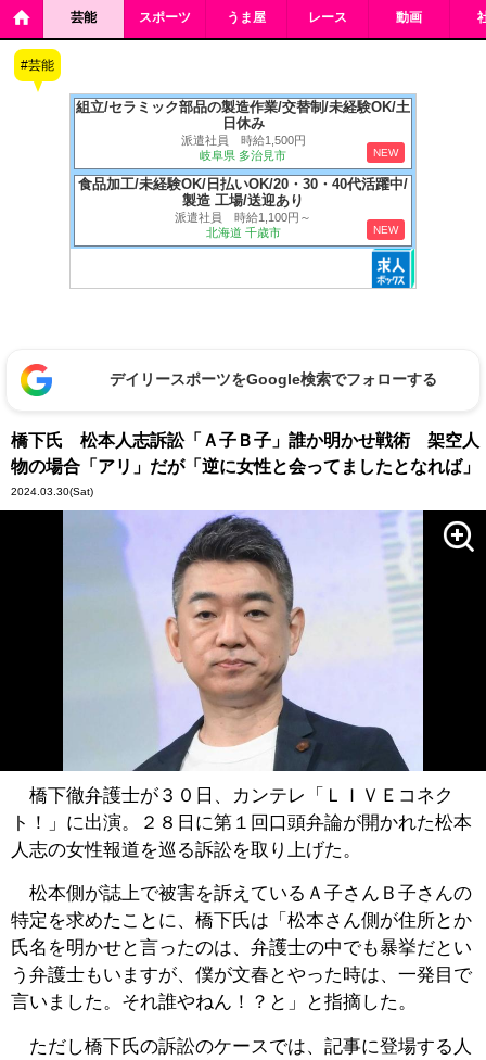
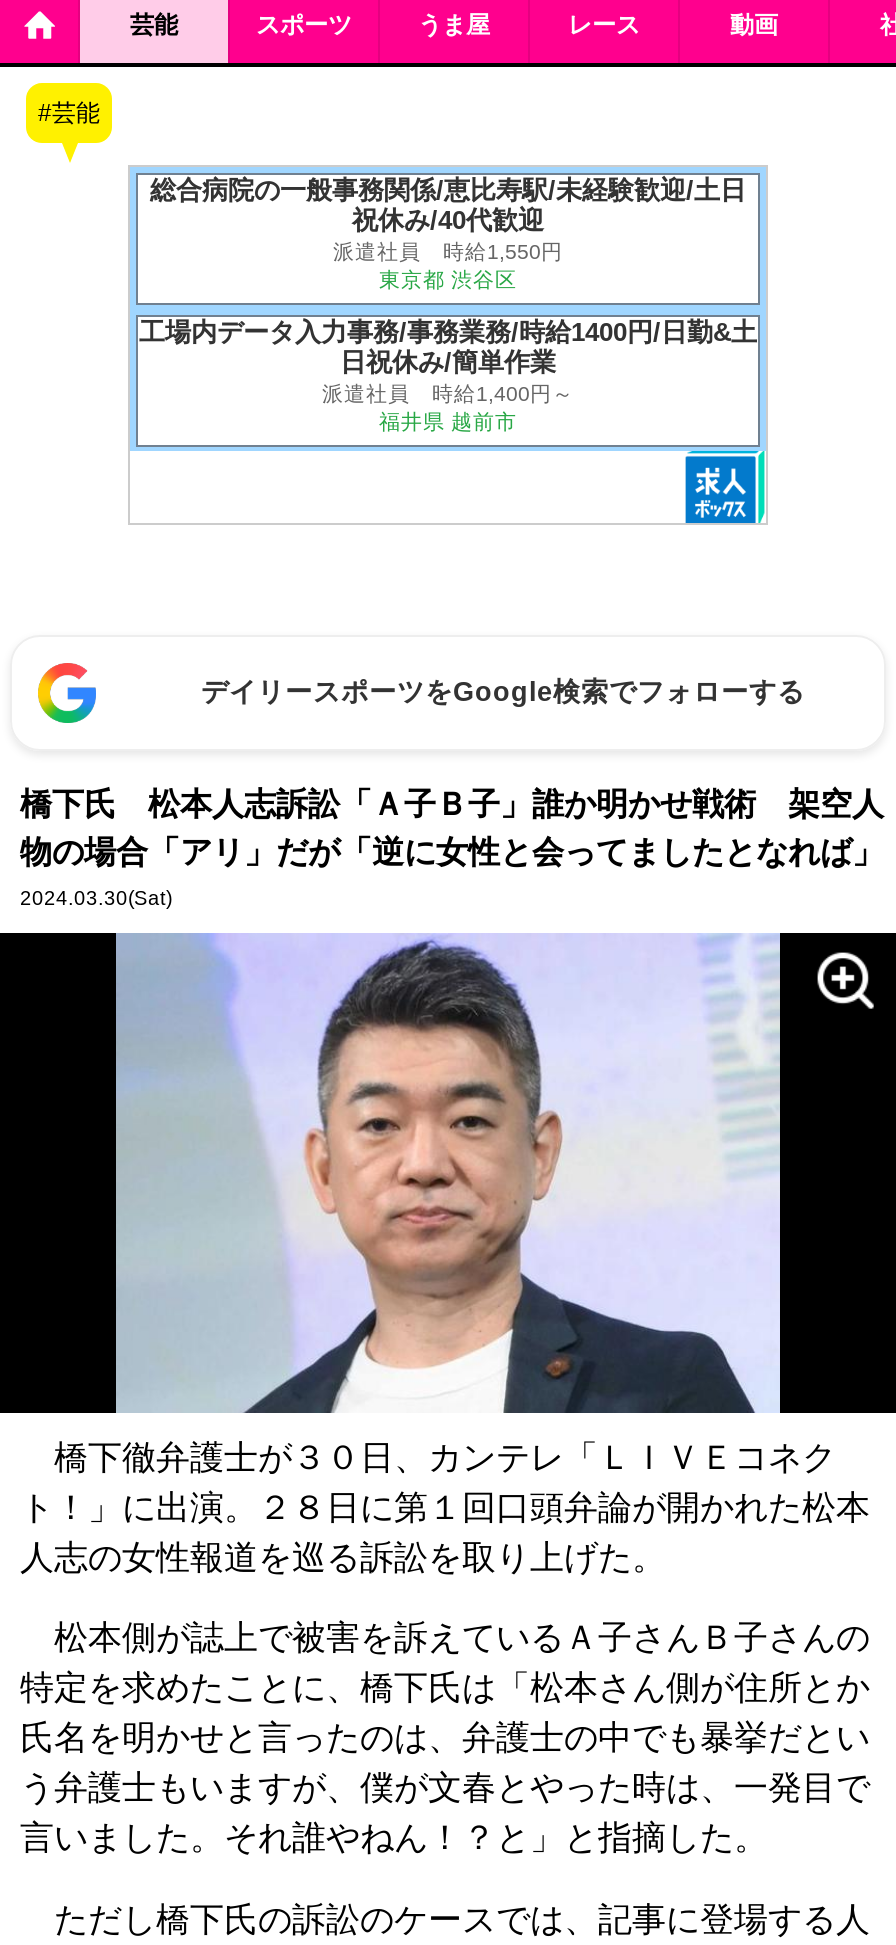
[76,99,410,162] 組立/セラミック部品の製造作業/交替制/未経験OK/土 | 日休み | 派遣社員 時給1,500円 | 岐阜県 多治見市 | NEW -> [150,175,746,291] 総合病院の一般事務関係/恵比寿駅/未経験歓迎/土日 | 祝休み/40代歓迎 | 派遣社員 時給1,550円 | 東京都 渋谷区
[78,176,408,239] 食品加工/未経験OK/日払いOK/20・30・40代活躍中/ | 製造 工場/送迎あり | 派遣社員 時給1,100円～ | 北海道 千歳市 | NEW -> [139,317,757,433] 工場内データ入力事務/事務業務/時給1400円/日勤&土 | 日祝休み/簡単作業 | 派遣社員 時給1,400円～ | 福井県 越前市

